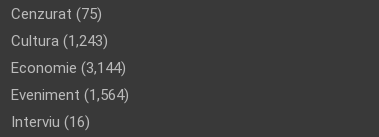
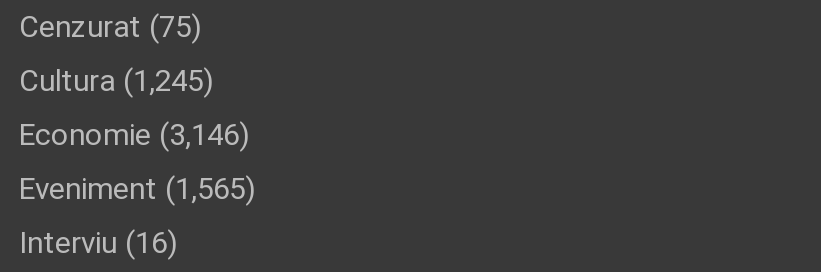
[11,32,108,50] Cultura (1,243) -> [19,64,213,100] Cultura (1,245)
[11,59,126,77] Economie (3,144) -> [19,118,249,154] Economie (3,146)
[11,86,129,104] Eveniment (1,564) -> [19,172,255,208] Eveniment (1,565)

